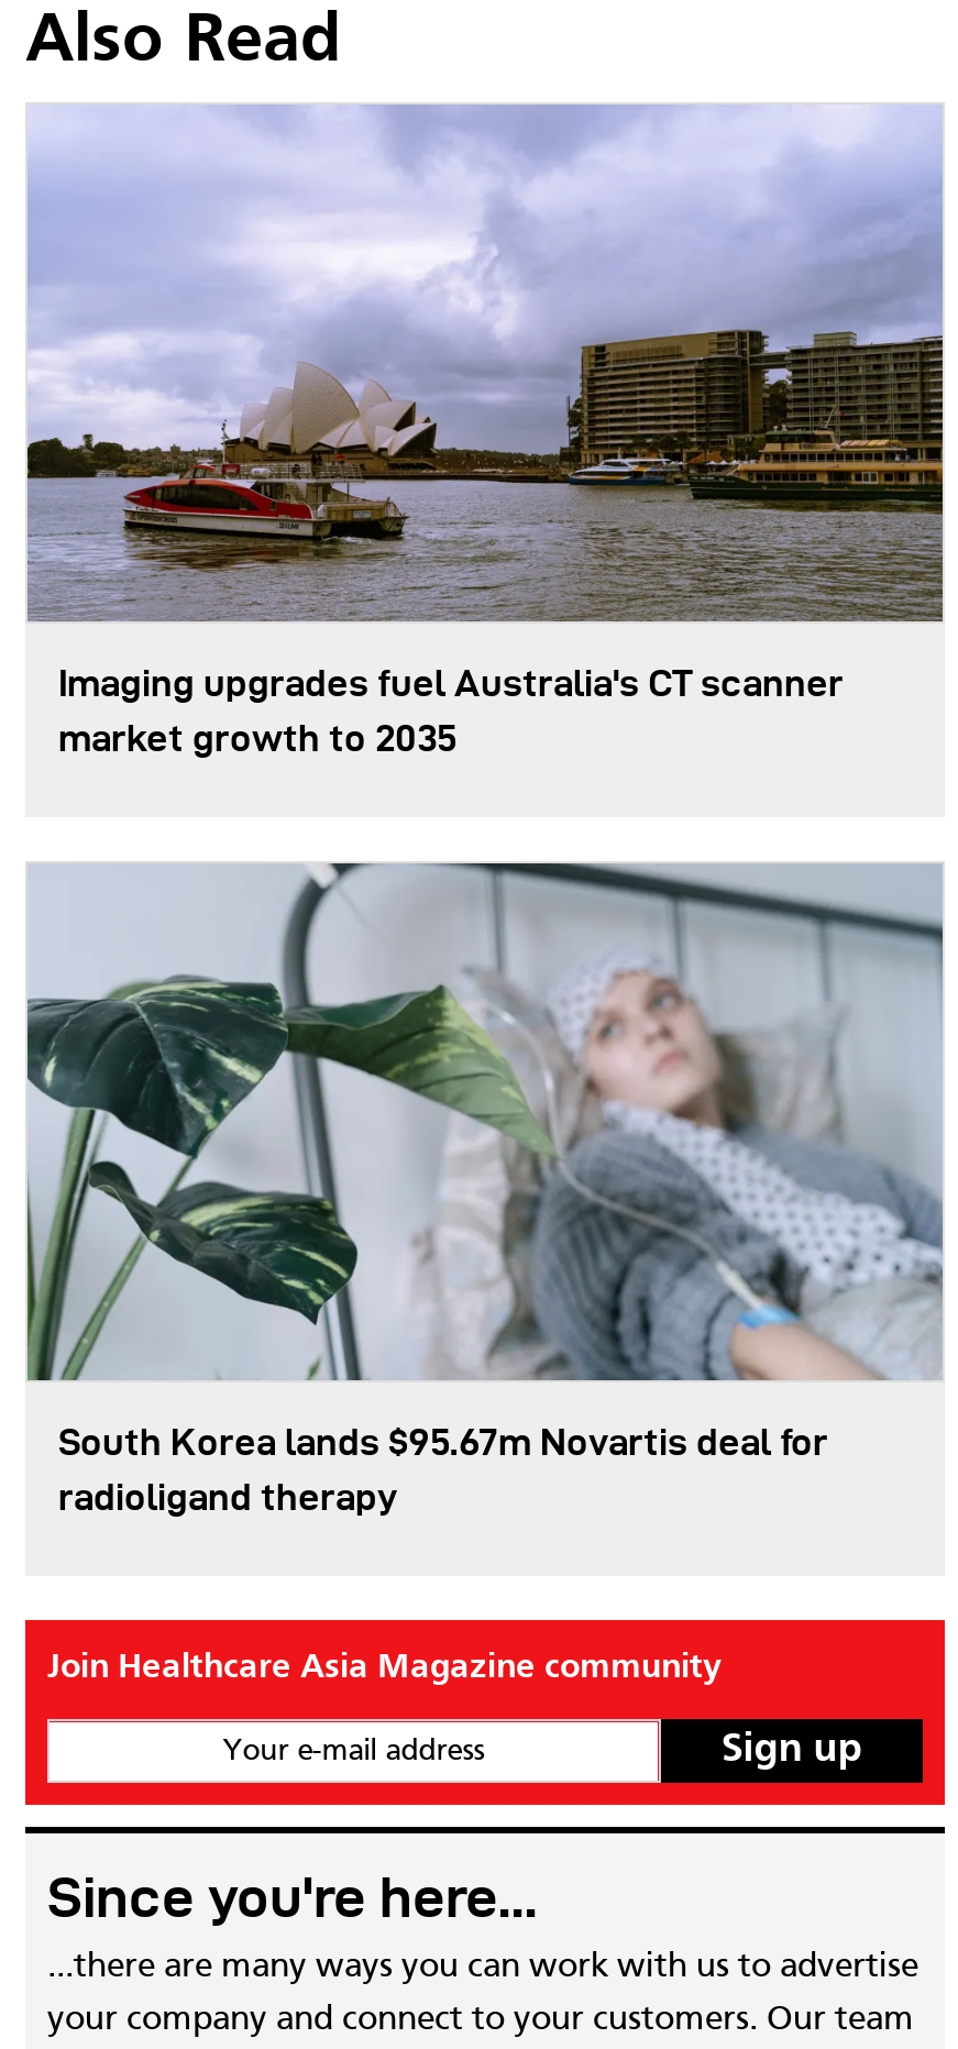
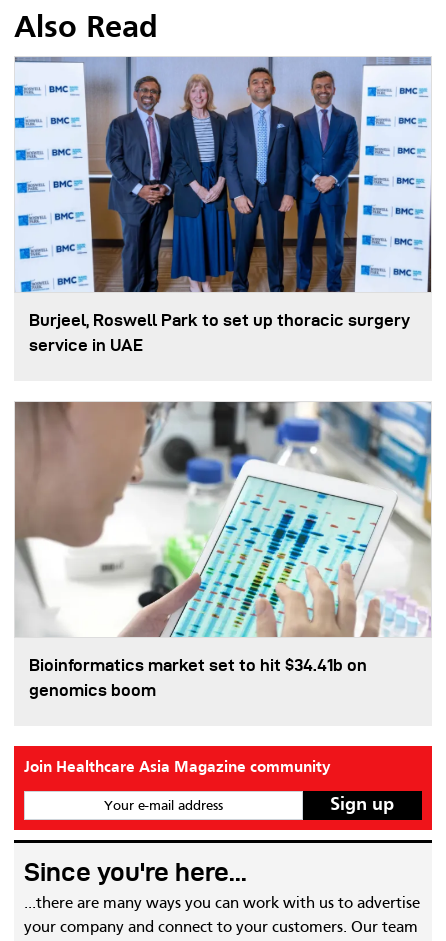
[25,104,945,758] [image] | Imaging upgrades fuel Australia's CT scanner | market growth to 2035 -> [14,56,432,354] [image] | Burjeel, Roswell Park to set up thoracic surgery | service in UAE
[25,863,943,1518] [image] | South Korea lands $95.67m Novartis deal for | radioligand therapy -> [14,401,431,699] [image] | Bioinformatics market set to hit $34.41b on | genomics boom

